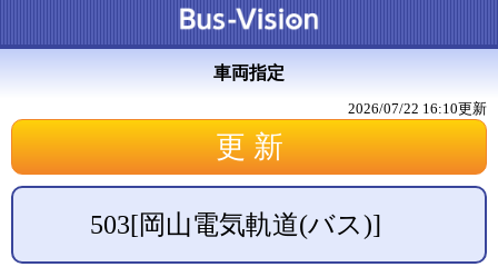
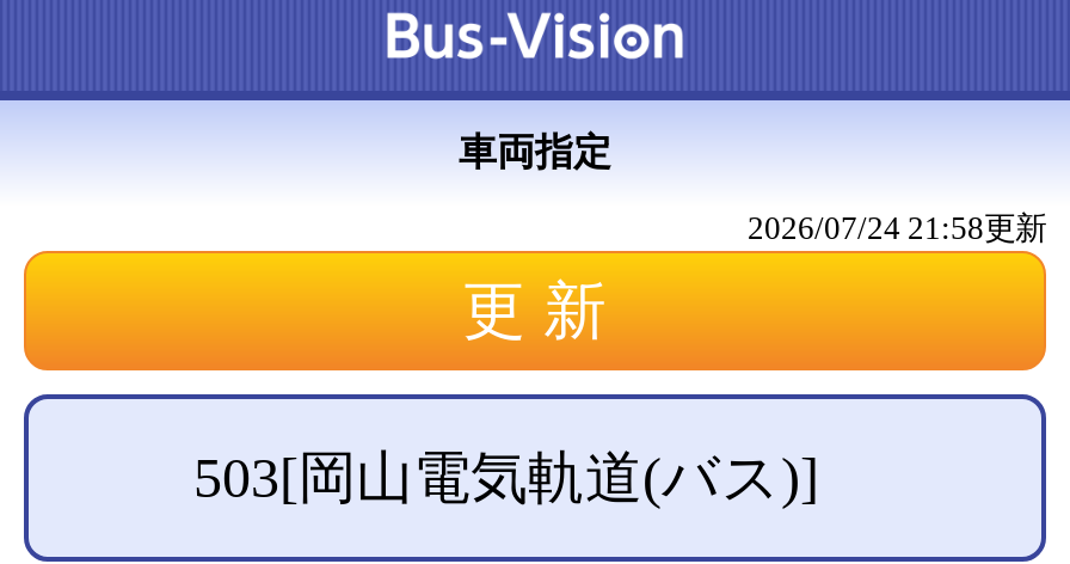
[348,100,487,117] 2026/07/22 16:10更新 -> [748,211,1046,247] 2026/07/24 21:58更新

